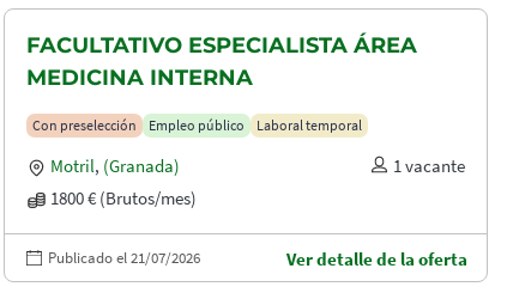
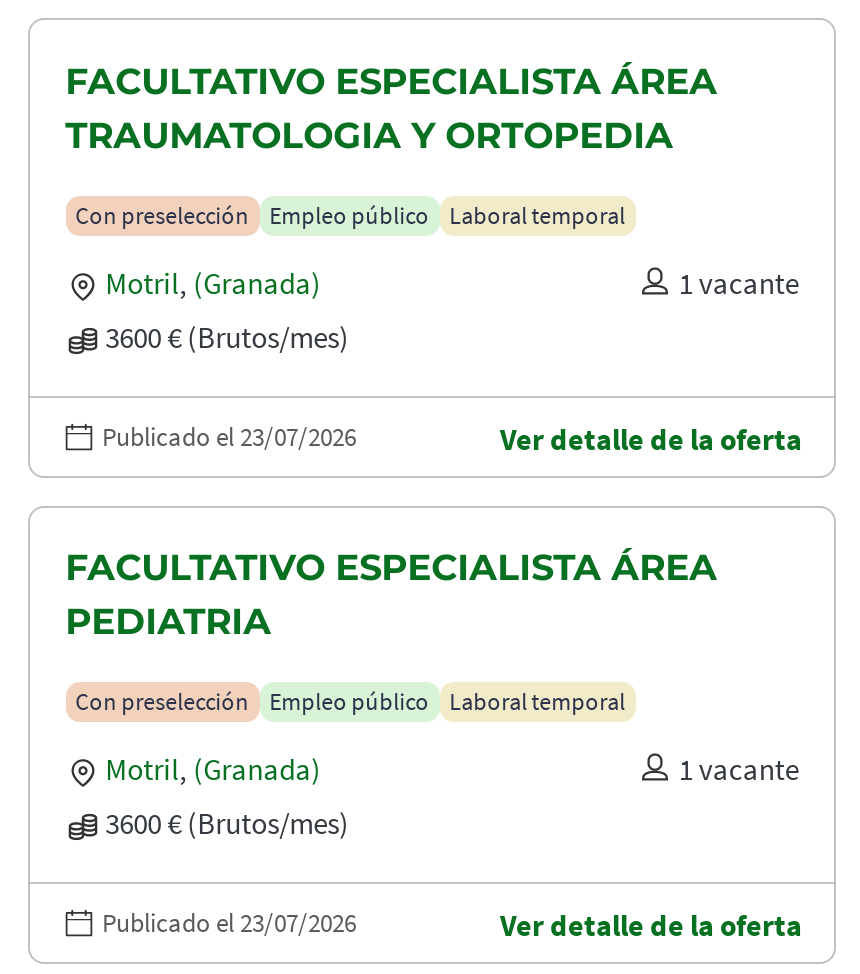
[26,65,252,91] MEDICINA INTERNA -> [65,113,673,157] TRAUMATOLOGIA Y ORTOPEDIA
[48,187,200,268] 1800 € (Brutos/mes) | Publicado el 21/07/2026 -> [65,317,802,941] 3600 € (Brutos/mes) | Publicado el 23/07/2026 | Ver detalle de la oferta | FACULTATIVO ESPECIALISTA ÁREA | PEDIATRIA | Con preselección | Empleo público | Laboral temporal | Motril, (Granada) | 1 vacante | 3600 € (Brutos/mes) | Publicado el 23/07/2026

